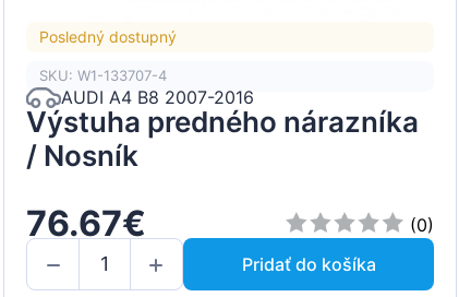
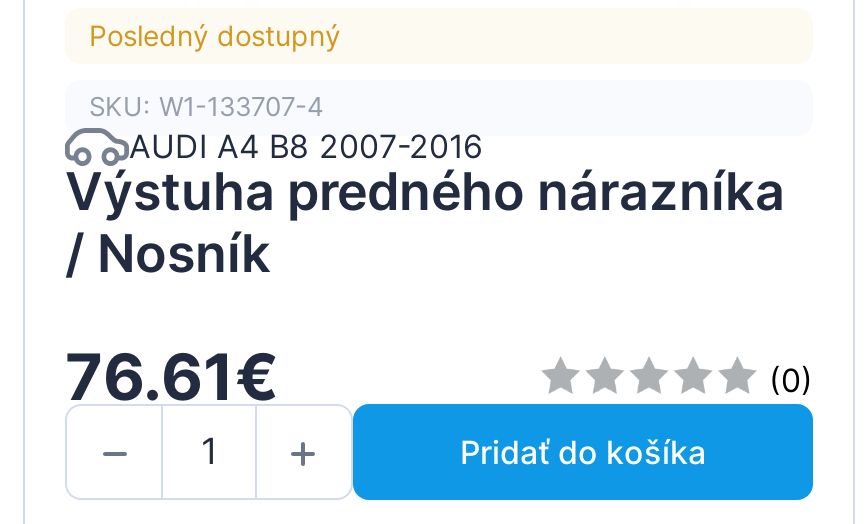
[26,202,146,245] 76.67€ -> [65,338,279,416] 76.61€

